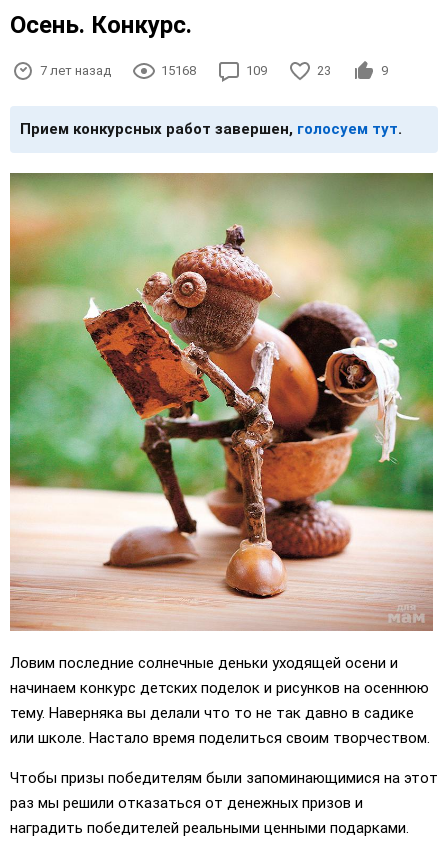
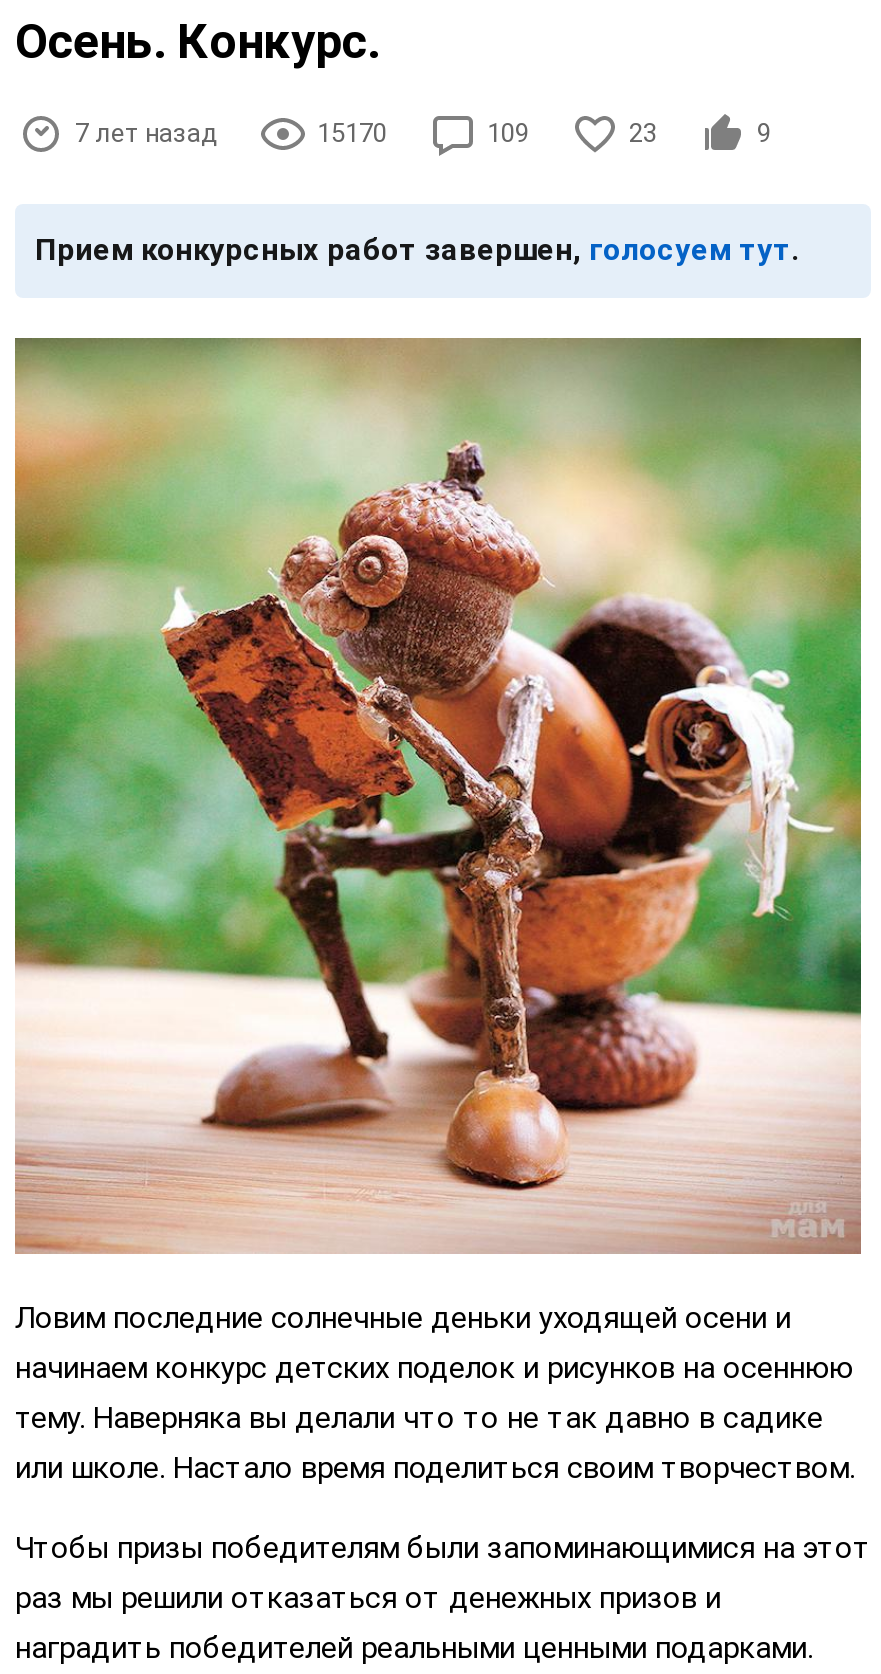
[161,63,196,78] 15168 -> [317,118,387,148] 15170

